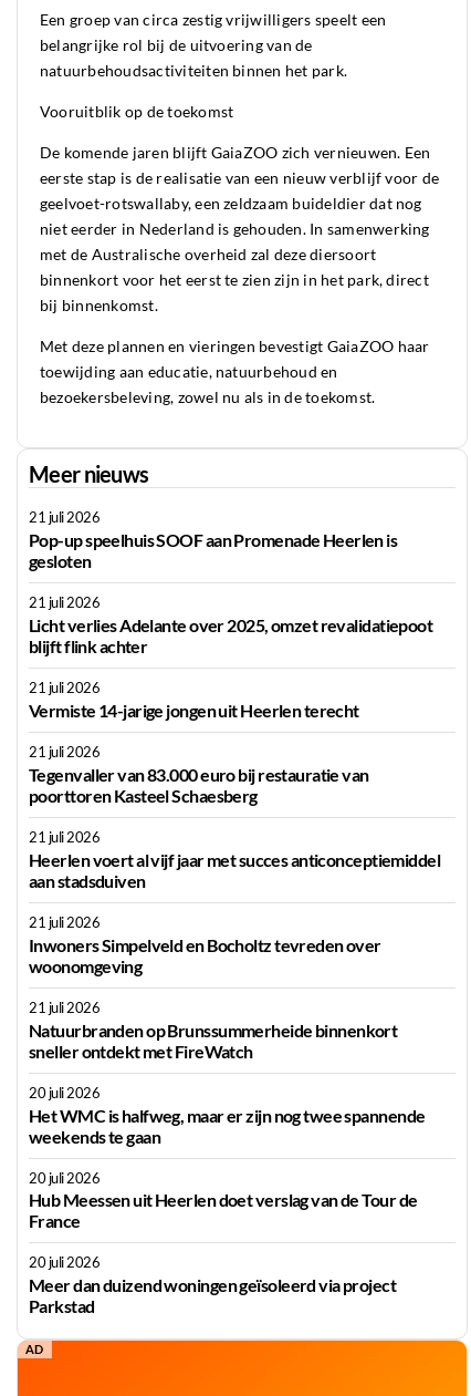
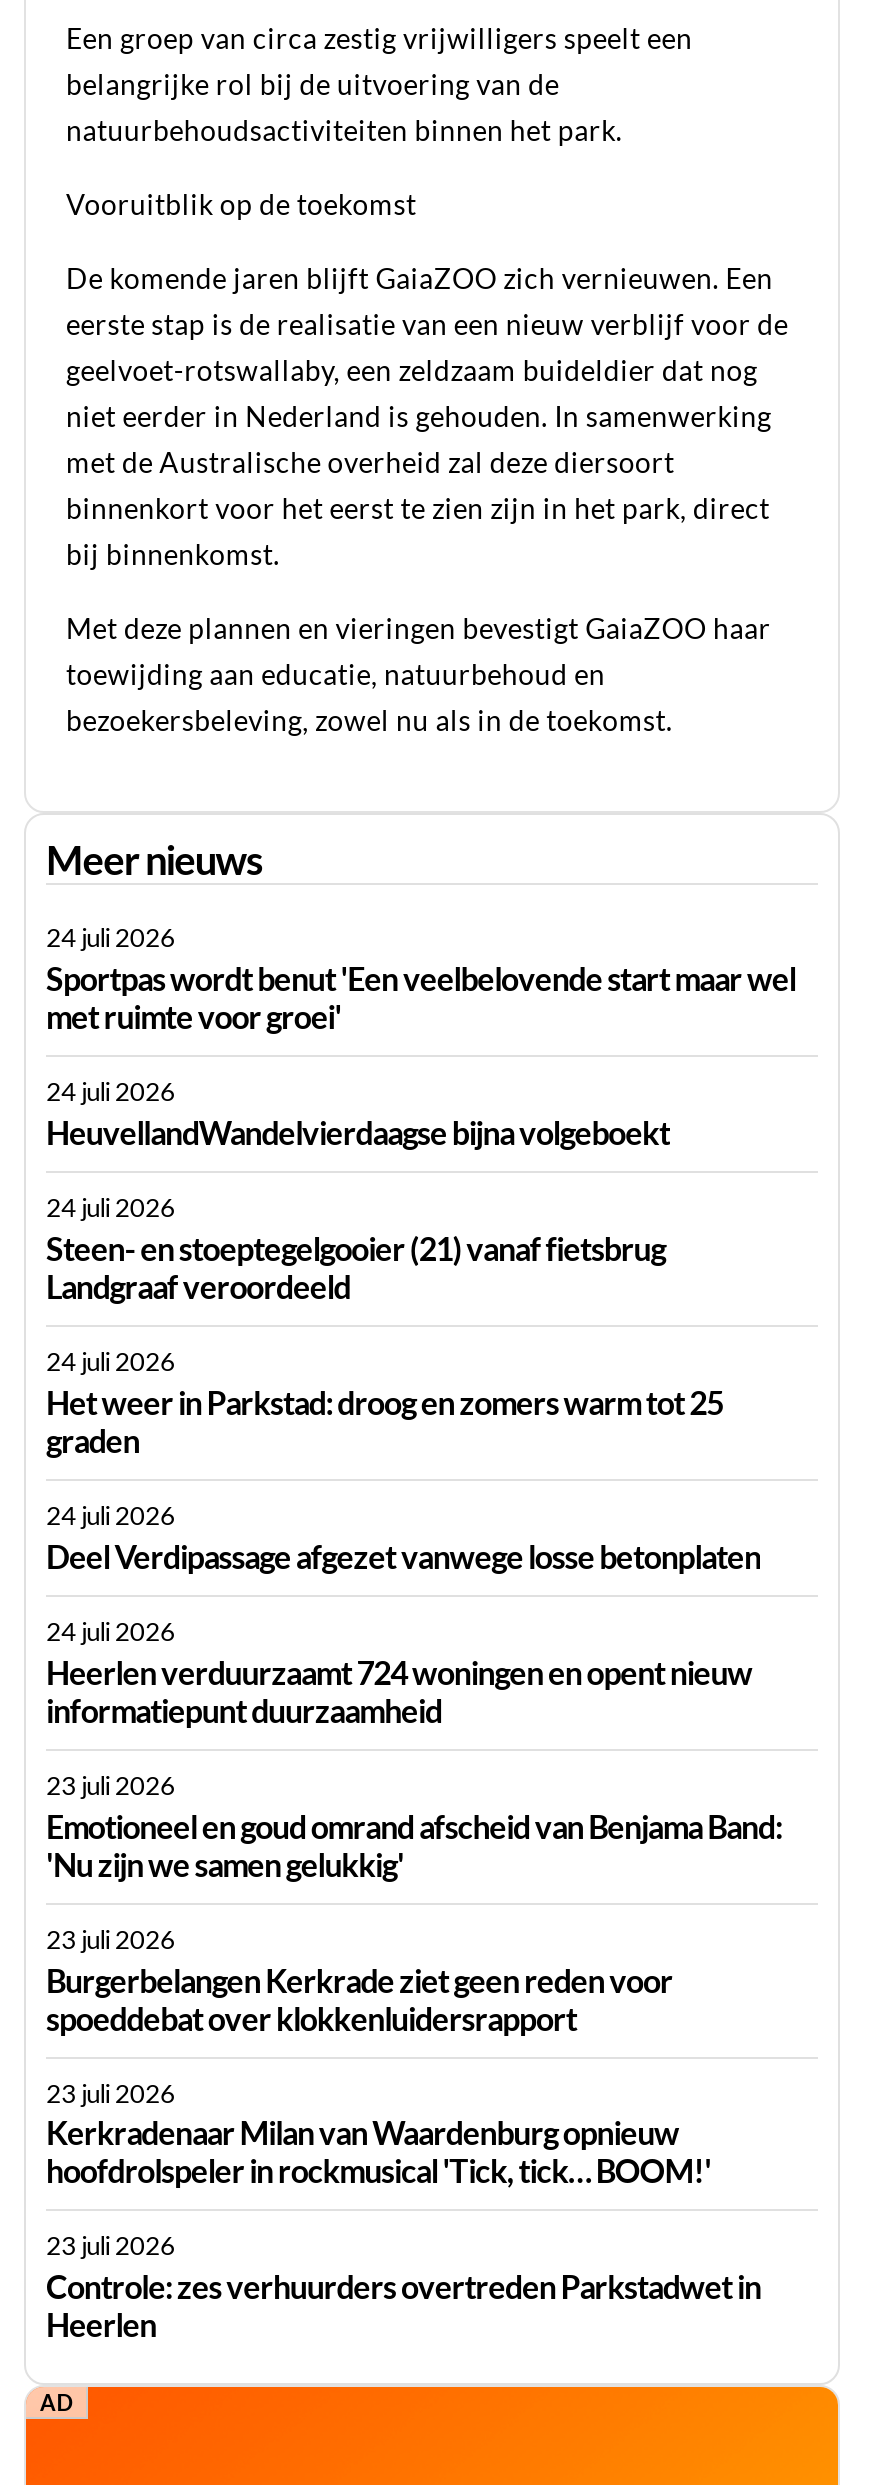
[29,509,397,572] 21 juli 2026 | Pop-up speelhuis SOOF aan Promenade Heerlen is | gesloten -> [46,922,796,1036] 24 juli 2026 | Sportpas wordt benut 'Een veelbelovende start maar wel | met ruimte voor groei'
[29,594,433,657] 21 juli 2026 | Licht verlies Adelante over 2025, omzet revalidatiepoot | blijft flink achter -> [46,1076,670,1151] 24 juli 2026 | HeuvellandWandelvierdaagse bijna volgeboekt
[29,679,359,721] 21 juli 2026 | Vermiste 14-jarige jongen uit Heerlen terecht -> [46,1191,665,1305] 24 juli 2026 | Steen- en stoeptegelgooier (21) vanaf fietsbrug | Landgraaf veroordeeld
[29,743,369,806] 21 juli 2026 | Tegenvaller van 83.000 euro bij restauratie van | poorttoren Kasteel Schaesberg -> [46,1345,723,1459] 24 juli 2026 | Het weer in Parkstad: droog en zomers warm tot 25 | graden
[29,828,440,891] 21 juli 2026 | Heerlen voert al vijf jaar met succes anticonceptiemiddel | aan stadsduiven -> [46,1499,761,1575] 24 juli 2026 | Deel Verdipassage afgezet vanwege losse betonplaten
[29,913,381,976] 21 juli 2026 | Inwoners Simpelveld en Bocholtz tevreden over | woonomgeving -> [46,1615,752,1729] 24 juli 2026 | Heerlen verduurzaamt 724 woningen en opent nieuw | informatiepunt duurzaamheid
[29,998,397,1061] 21 juli 2026 | Natuurbranden op Brunssummerheide binnenkort | sneller ontdekt met FireWatch -> [46,1769,782,1882] 23 juli 2026 | Emotioneel en goud omrand afscheid van Benjama Band: | 'Nu zijn we samen gelukkig'
[29,1083,425,1146] 20 juli 2026 | Het WMC is halfweg, maar er zijn nog twee spannende | weekends te gaan -> [46,1922,673,2036] 23 juli 2026 | Burgerbelangen Kerkrade ziet geen reden voor | spoeddebat over klokkenluidersrapport
[29,1169,417,1232] 20 juli 2026 | Hub Meessen uit Heerlen doet verslag van de Tour de | France -> [46,2076,711,2190] 23 juli 2026 | Kerkradenaar Milan van Waardenburg opnieuw | hoofdrolspeler in rockmusical 'Tick, tick… BOOM!'
[29,1254,396,1317] 20 juli 2026 | Meer dan duizend woningen geïsoleerd via project | Parkstad -> [46,2230,761,2344] 23 juli 2026 | Controle: zes verhuurders overtreden Parkstadwet in | Heerlen

